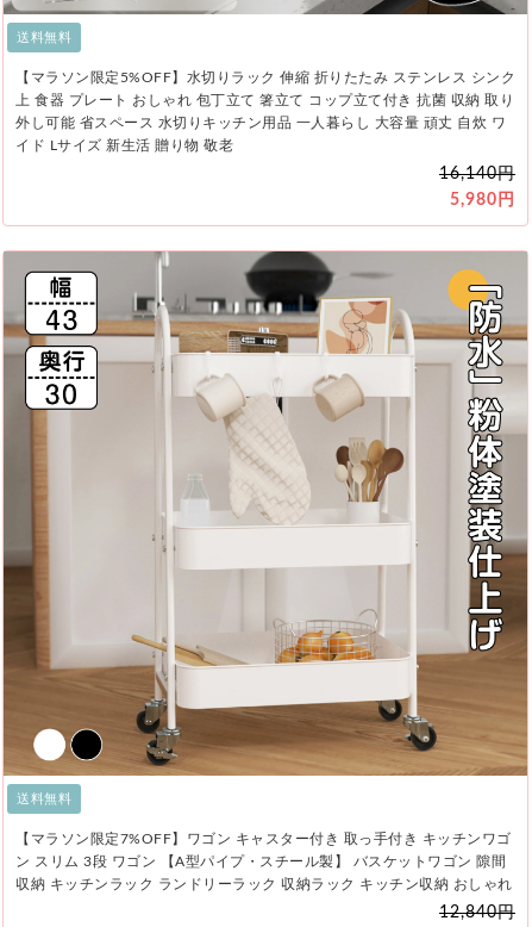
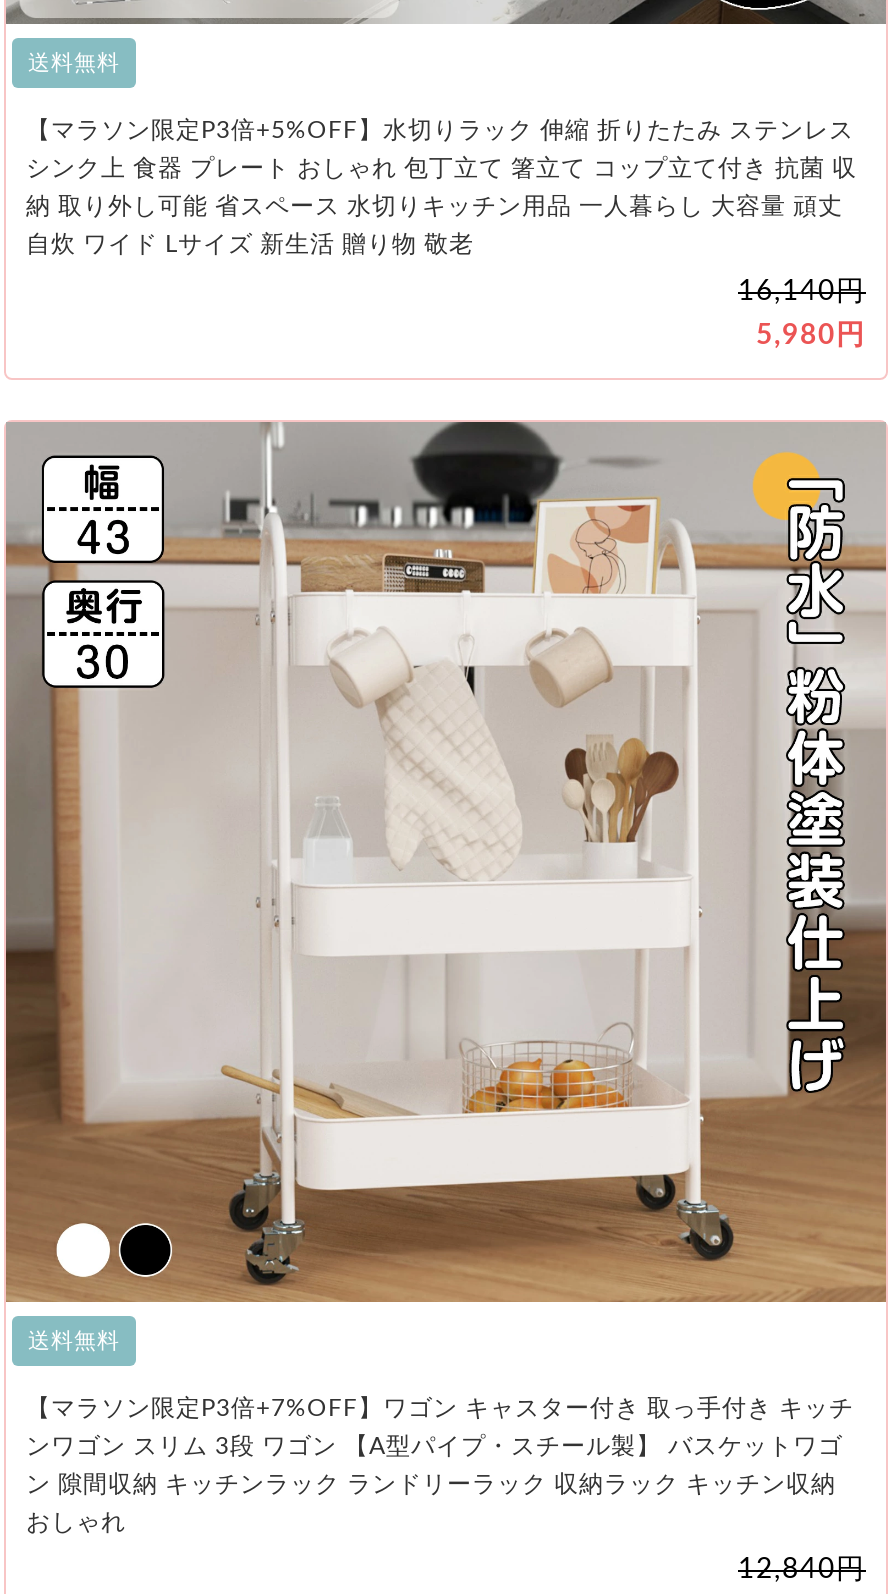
[15,70,515,85] 【マラソン限定5%OFF】水切りラック 伸縮 折りたたみ ステンレス シンク -> [26,118,854,142] 【マラソン限定P3倍+5%OFF】水切りラック 伸縮 折りたたみ ステンレス
[15,93,514,107] 上 食器 プレート おしゃれ 包丁立て 箸立て コップ立て付き 抗菌 収納 取り -> [26,156,857,180] シンク上 食器 プレート おしゃれ 包丁立て 箸立て コップ立て付き 抗菌 収
[15,116,506,130] 外し可能 省スペース 水切りキッチン用品 一人暮らし 大容量 頑丈 自炊 ワ -> [26,194,843,218] 納 取り外し可能 省スペース 水切りキッチン用品 一人暮らし 大容量 頑丈
[15,138,233,153] イド Lサイズ 新生活 贈り物 敬老 -> [26,232,474,256] 自炊 ワイド Lサイズ 新生活 贈り物 敬老
[15,832,512,891] 【マラソン限定7%OFF】ワゴン キャスター付き 取っ手付き キッチンワゴ | ン スリム 3段 ワゴン 【A型パイプ・スチール製】 バスケットワゴン 隙間 | 収納 キッチンラック ランドリーラック 収納ラック キッチン収納 おしゃれ -> [26,1396,854,1534] 【マラソン限定P3倍+7%OFF】ワゴン キャスター付き 取っ手付き キッチ | ンワゴン スリム 3段 ワゴン 【A型パイプ・スチール製】 バスケットワゴ | ン 隙間収納 キッチンラック ランドリーラック 収納ラック キッチン収納 | おしゃれ

